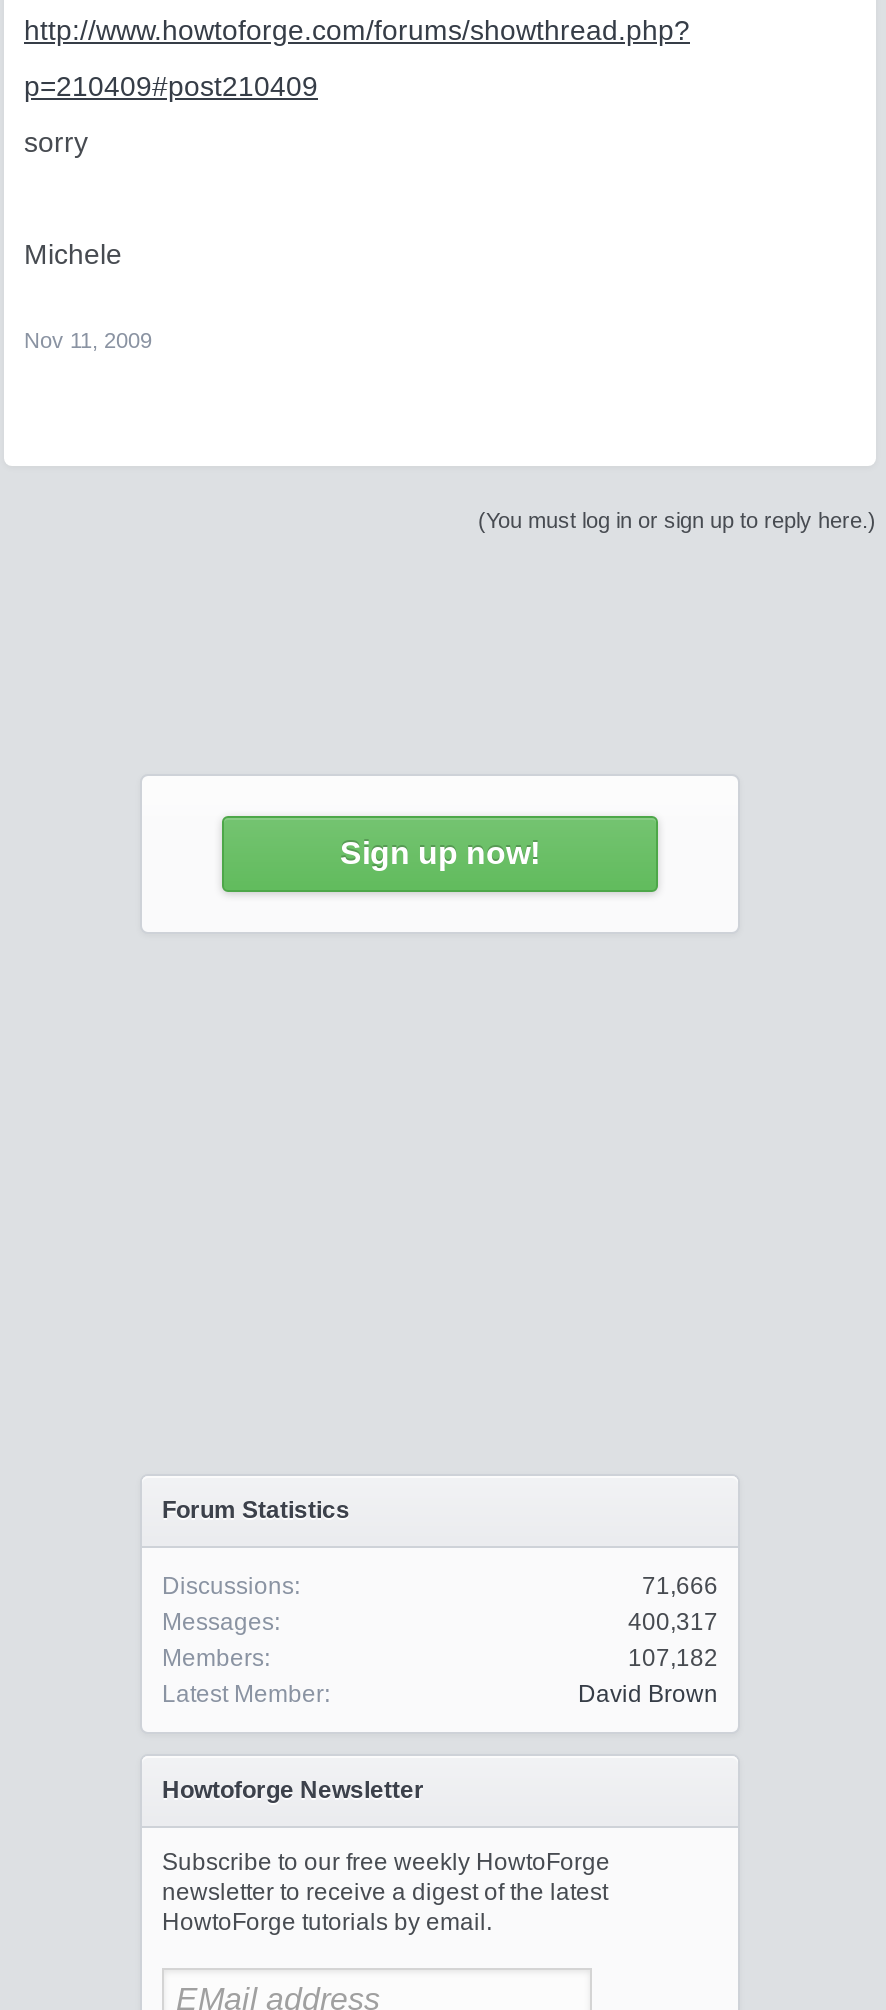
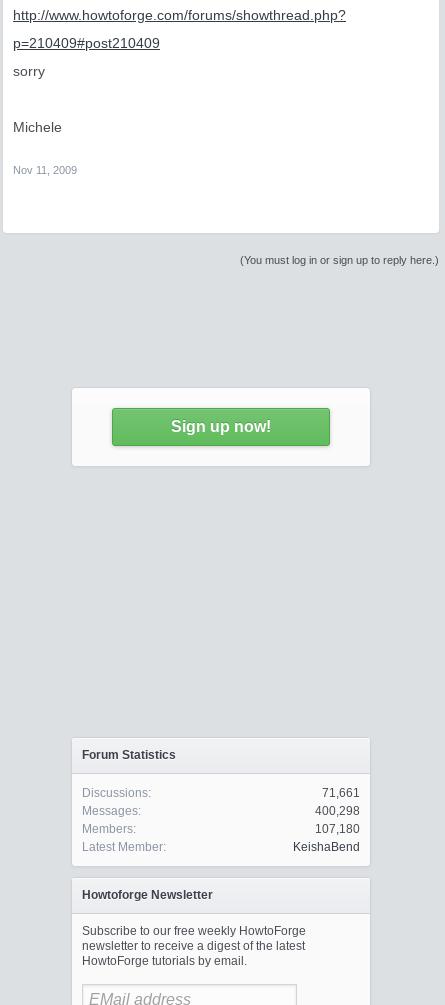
[642,1572,718,1600] 71,666 -> [322,786,360,800] 71,661
[628,1608,718,1636] 400,317 -> [315,804,360,818] 400,298
[628,1644,718,1672] 107,182 -> [315,822,360,836] 107,180
[578,1680,718,1708] David Brown -> [293,840,360,854] KeishaBend

